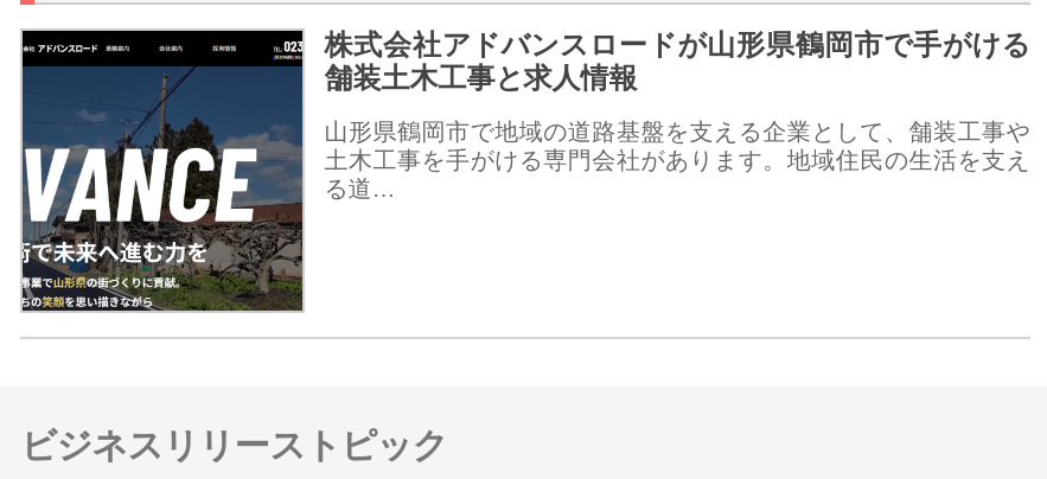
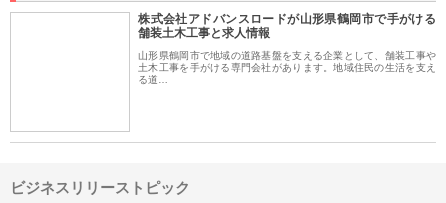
[20,28,305,313] [image] -> none

